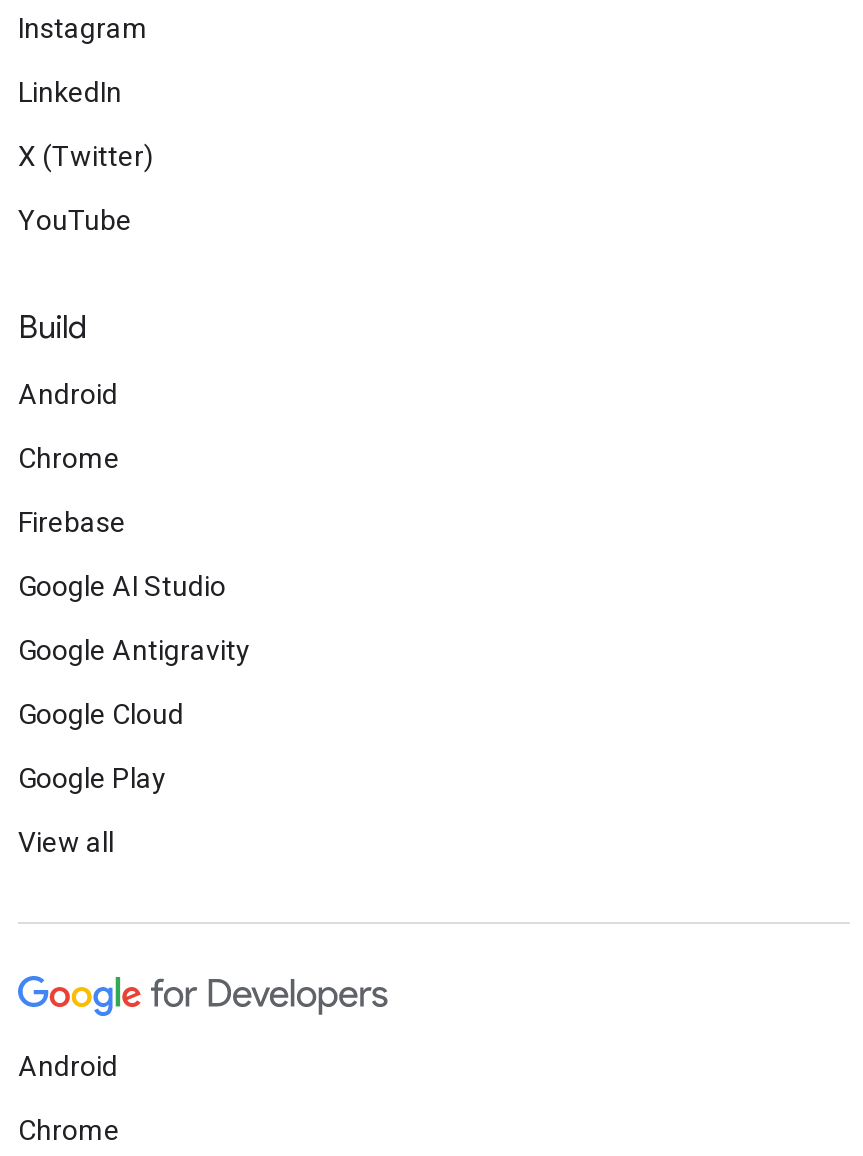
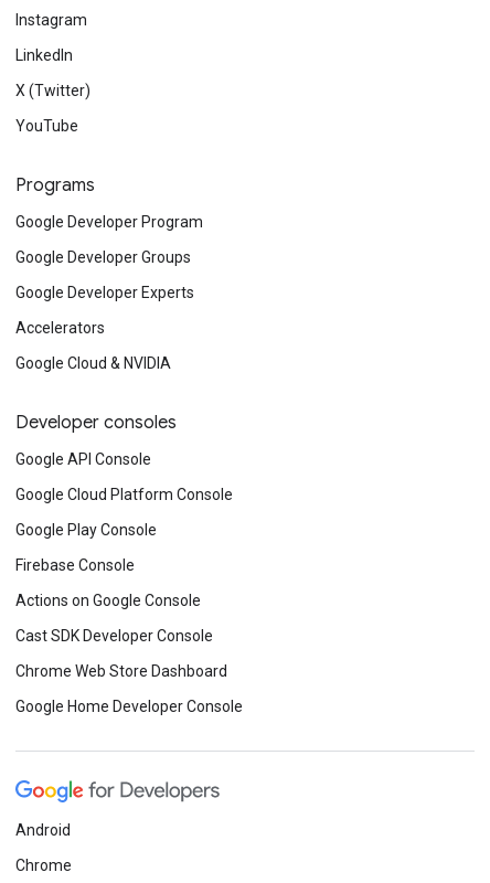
[18,308,250,858] Build | Android | Chrome | Firebase | Google AI Studio | Google Antigravity | Google Cloud | Google Play | View all -> [15,174,243,715] Programs | Google Developer Program | Google Developer Groups | Google Developer Experts | Accelerators | Google Cloud & NVIDIA | Developer consoles | Google API Console | Google Cloud Platform Console | Google Play Console | Firebase Console | Actions on Google Console | Cast SDK Developer Console | Chrome Web Store Dashboard | Google Home Developer Console

